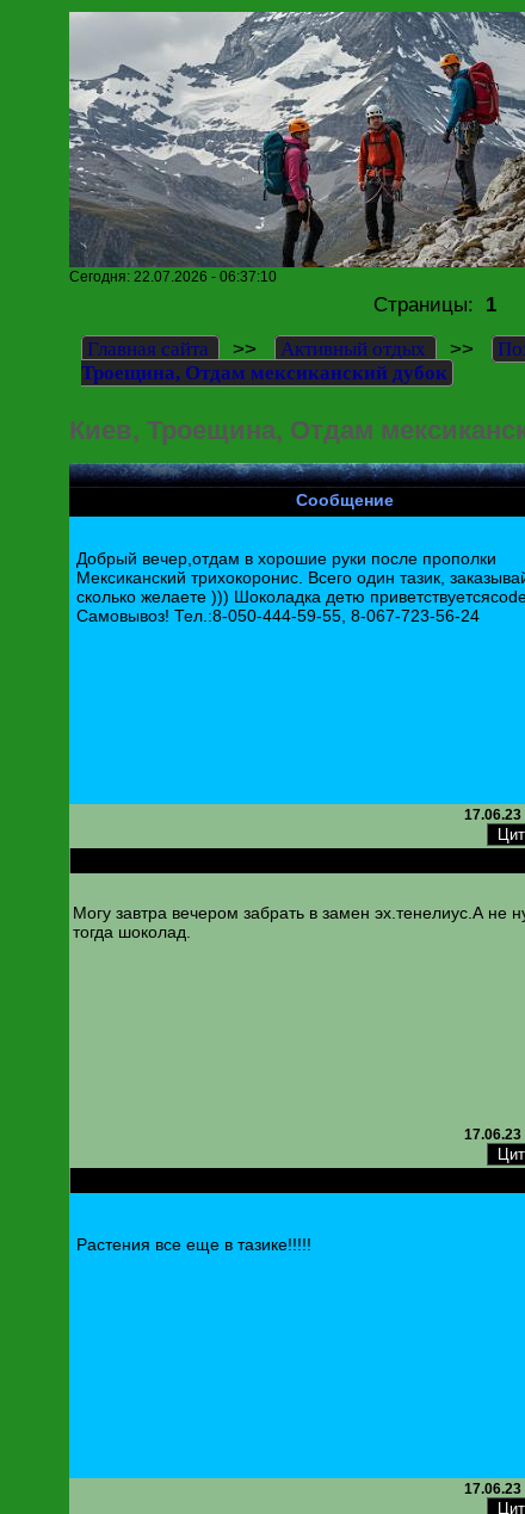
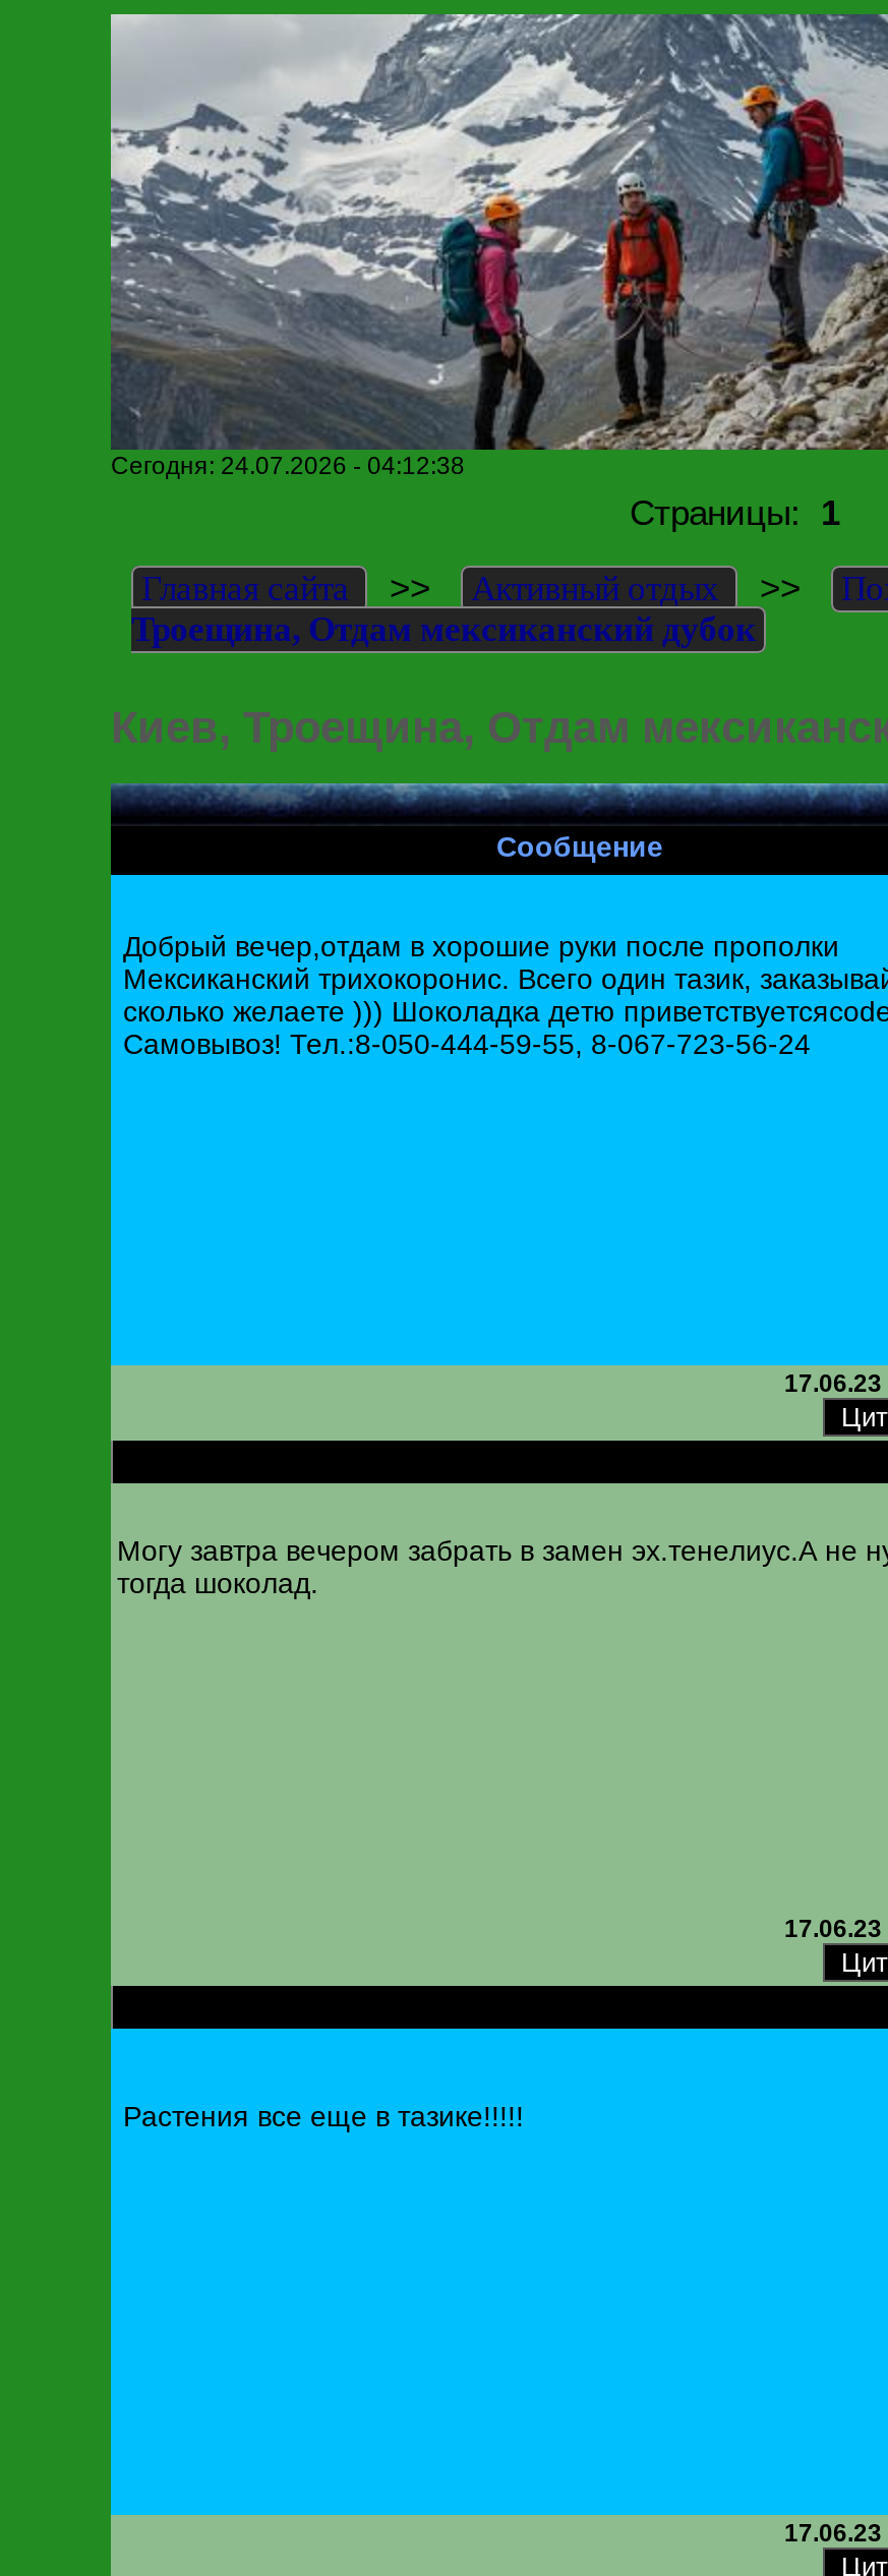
[69,268,277,285] Сегодня: 22.07.2026 - 06:37:10 -> [111,452,465,480] Сегодня: 24.07.2026 - 04:12:38

